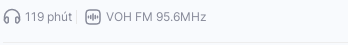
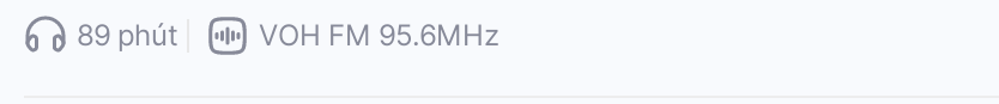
[25,9,72,24] 119 phút -> [77,17,177,53] 89 phút

